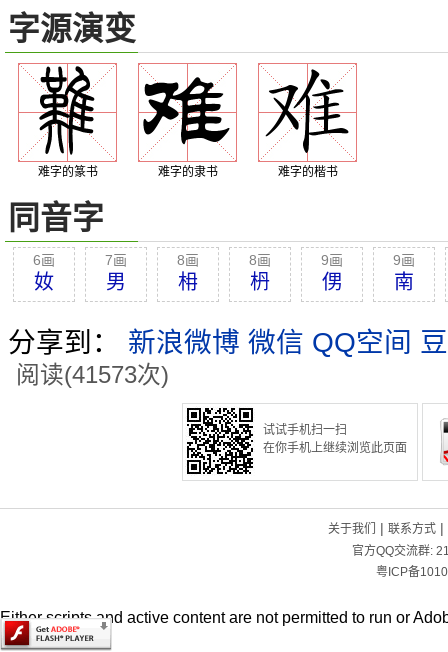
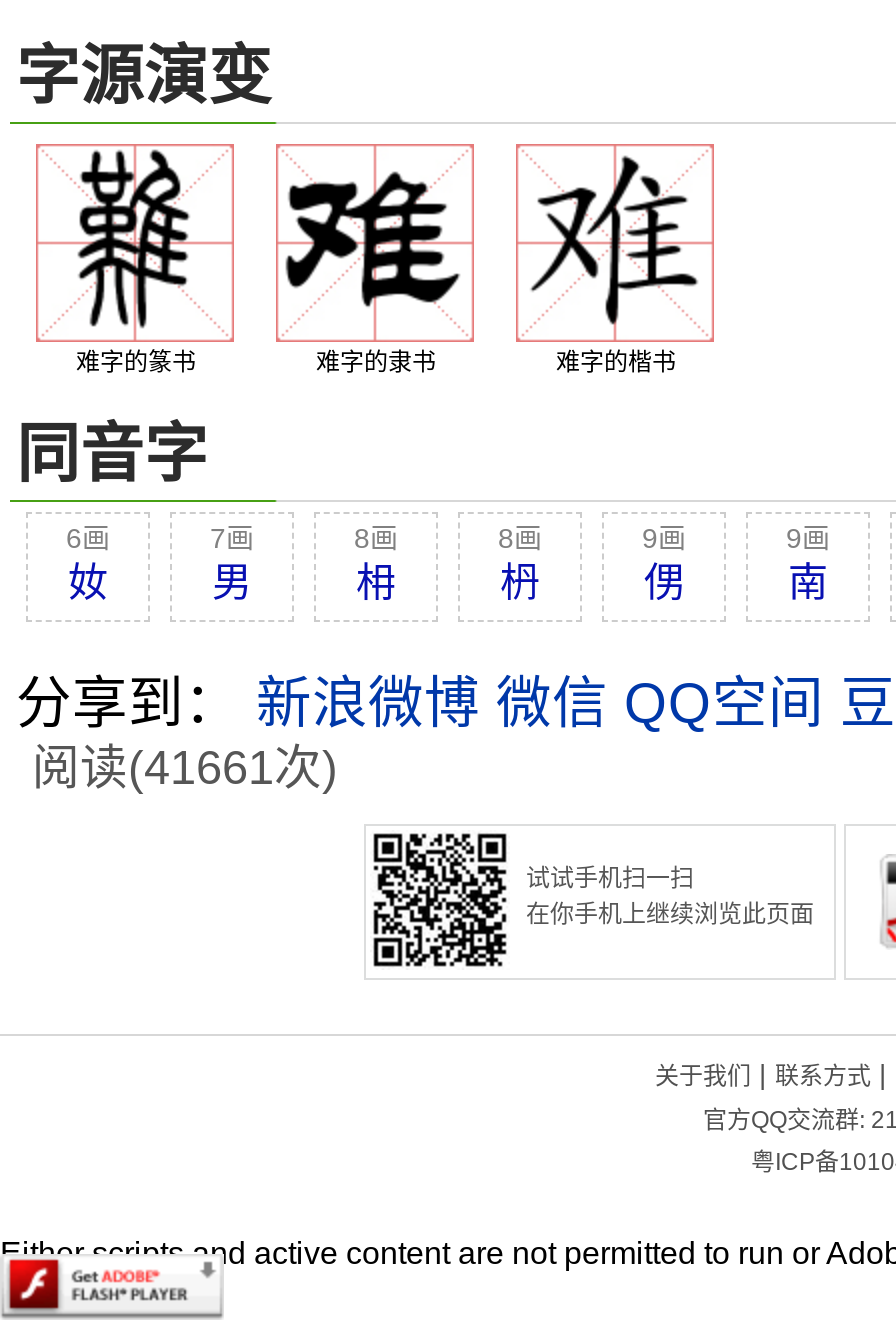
[16,362,169,388] 阅读(41573次) -> [32,742,338,794] 阅读(41661次)

